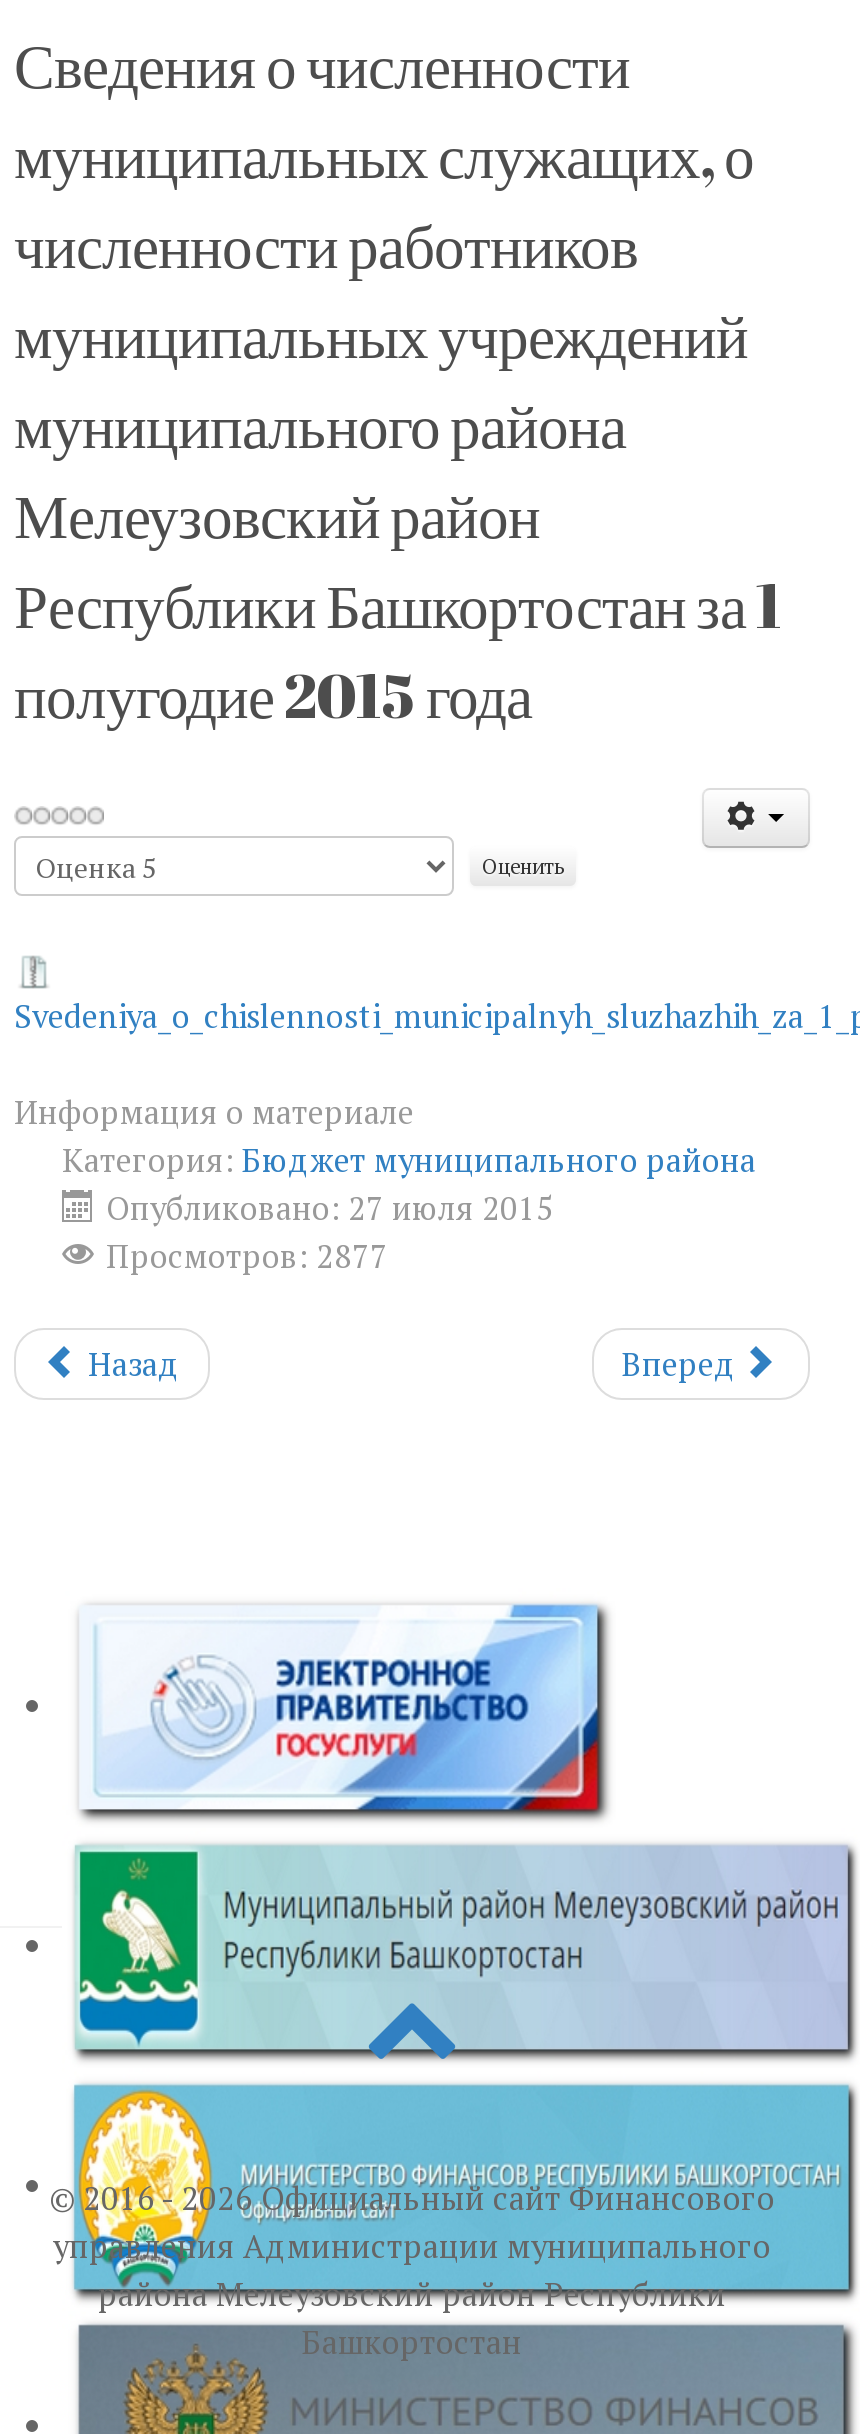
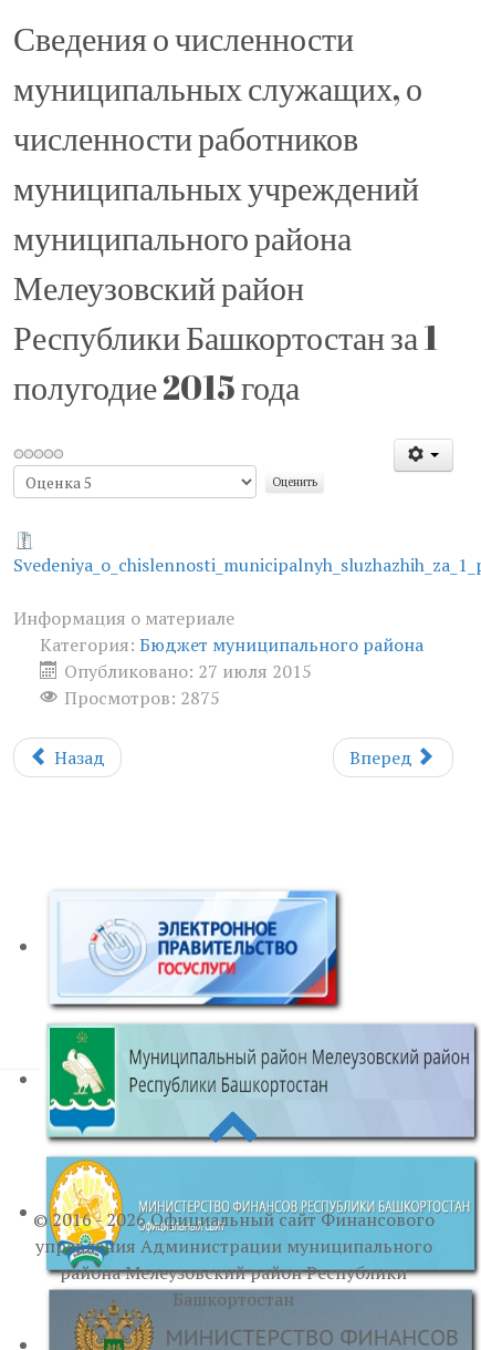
[106,1235,388,1279] Просмотров: 2877 -> [64,686,220,710] Просмотров: 2875

